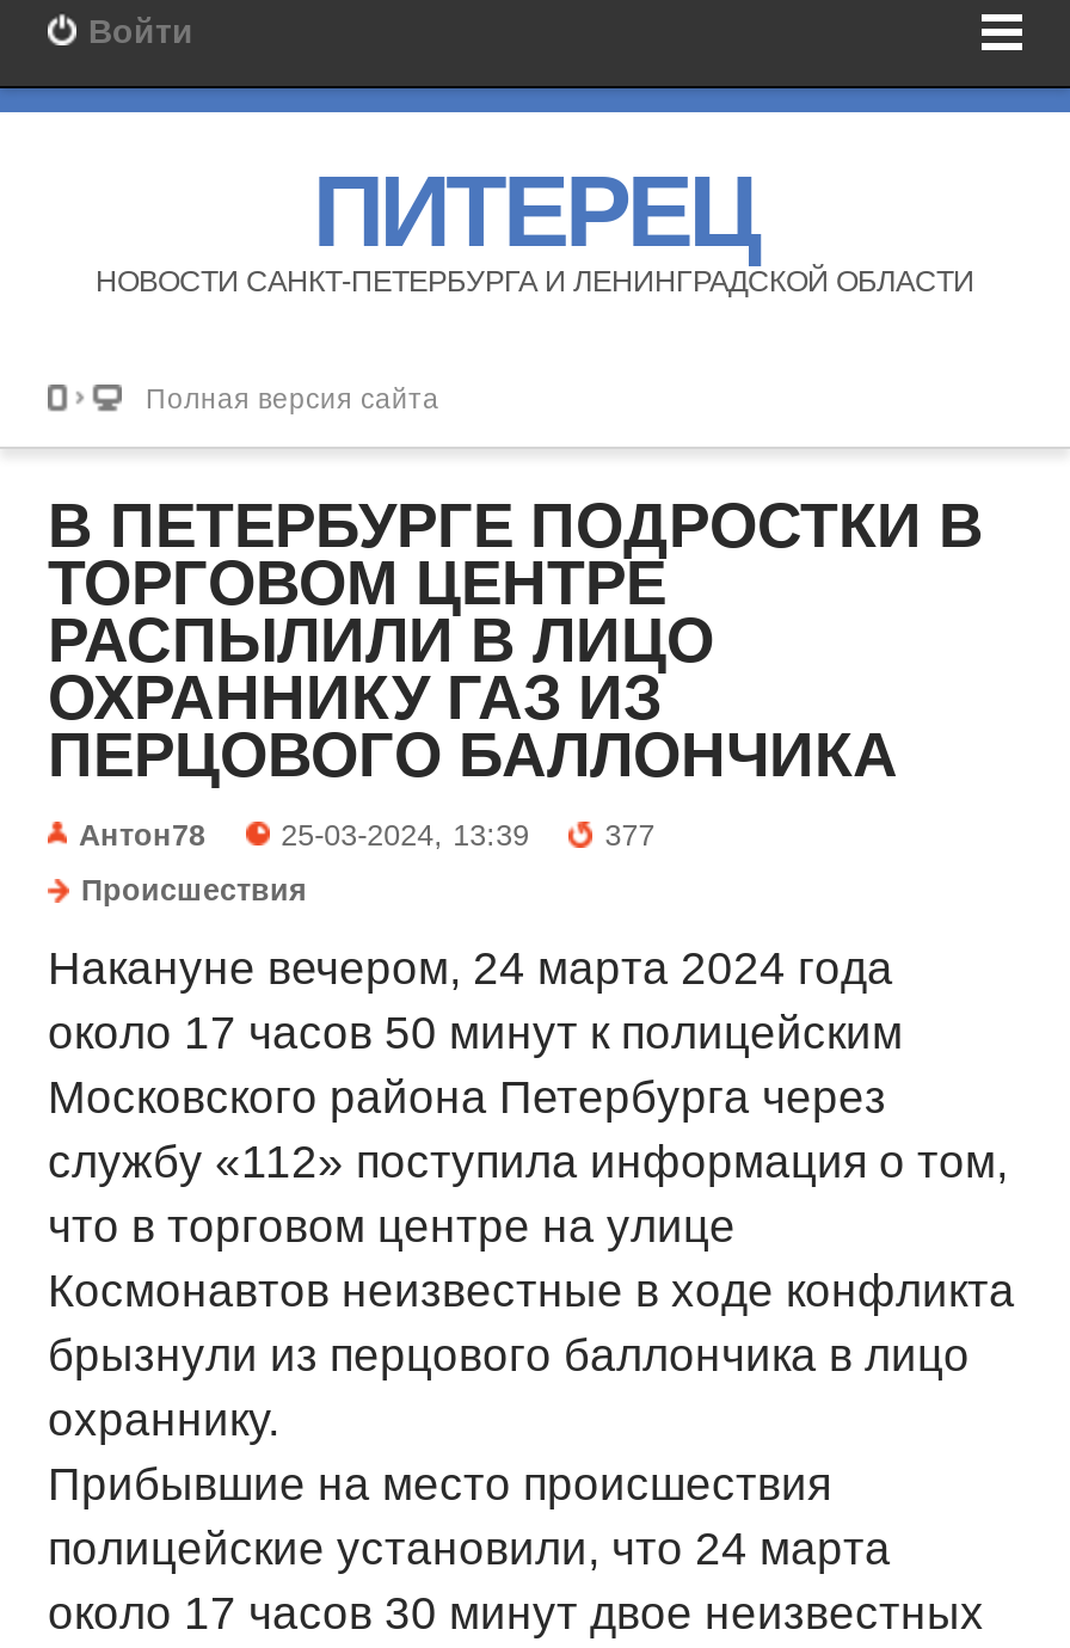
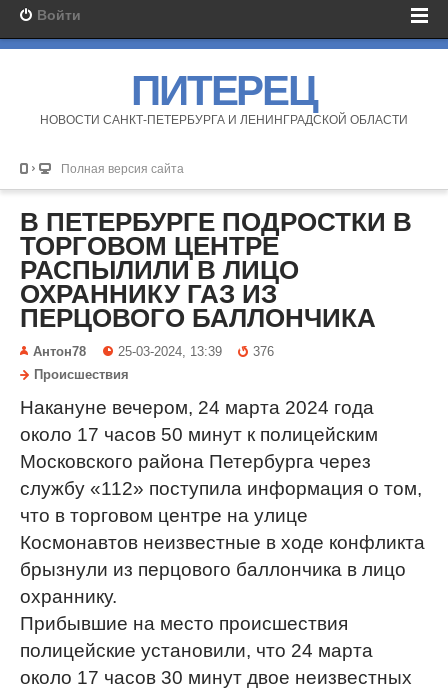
[605,819,655,853] 377 -> [253,345,274,359] 376

